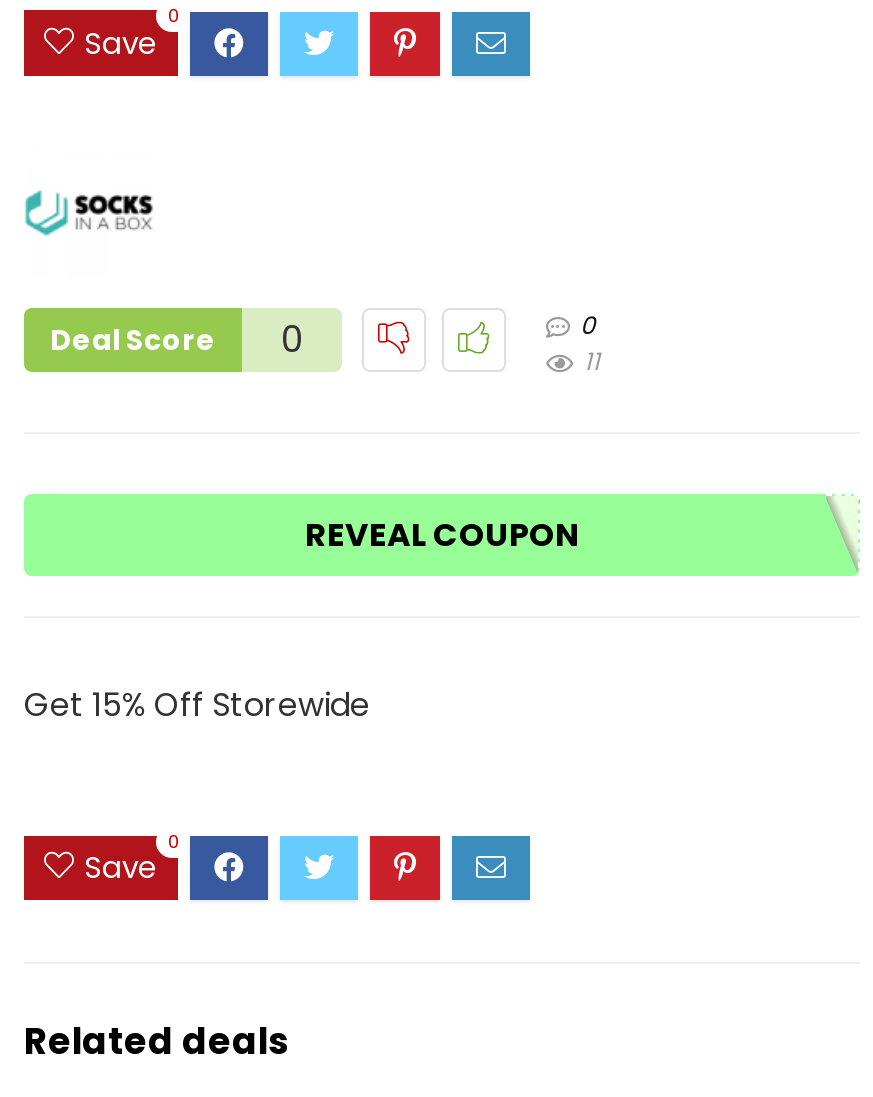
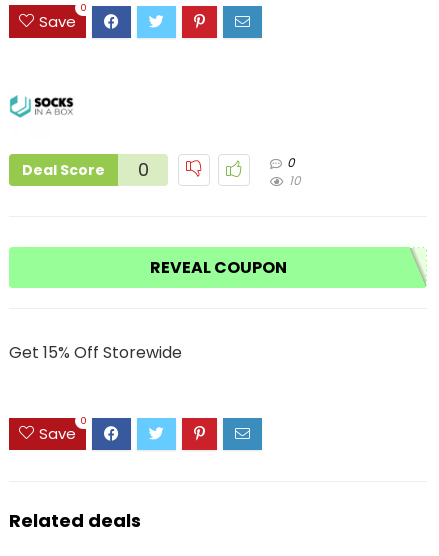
[584,344,600,378] 11 -> [289,172,301,189] 10

